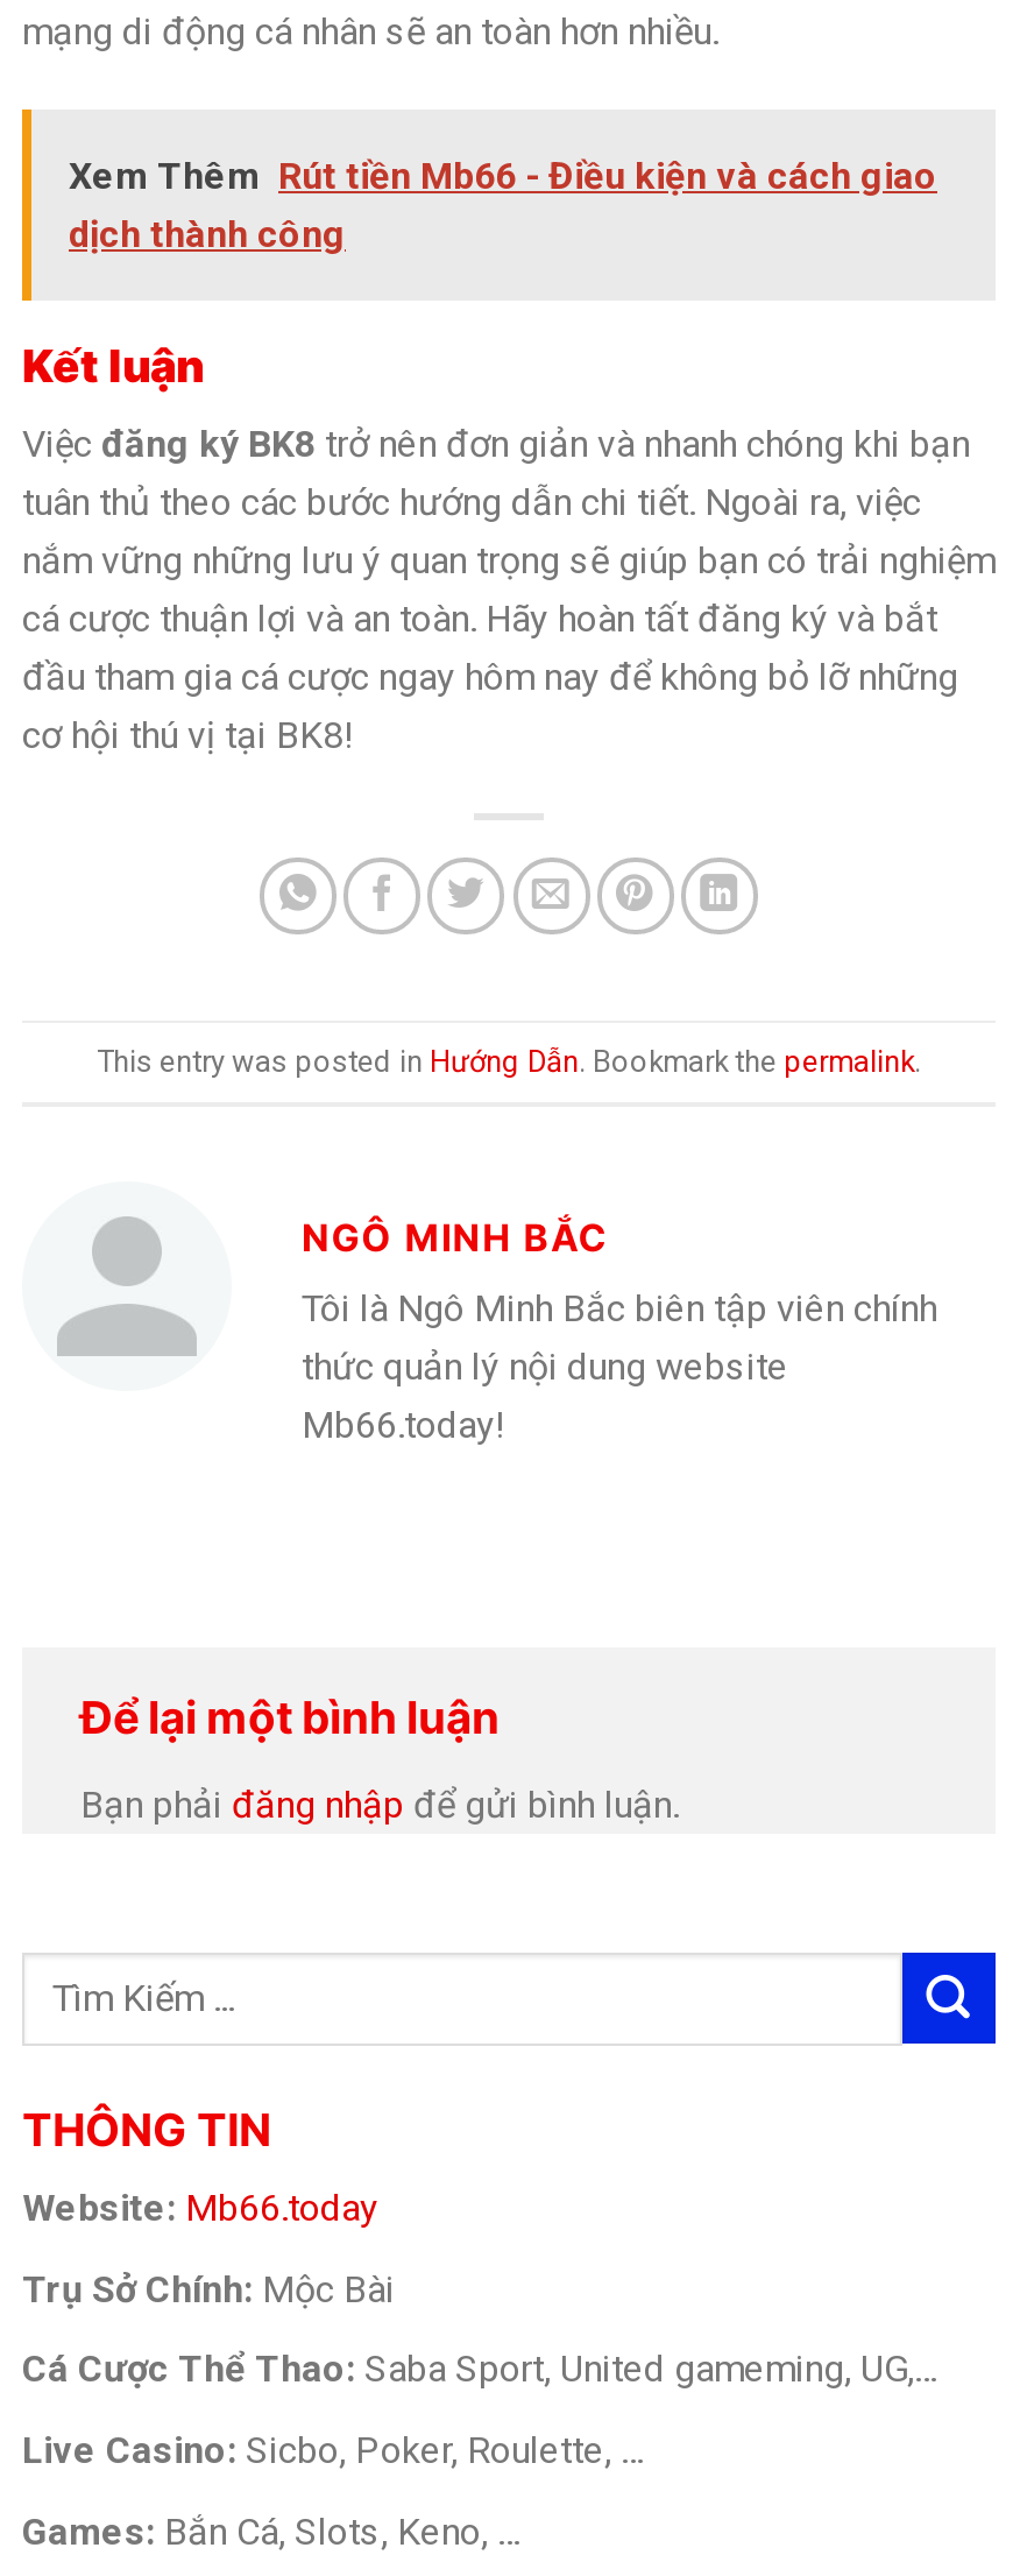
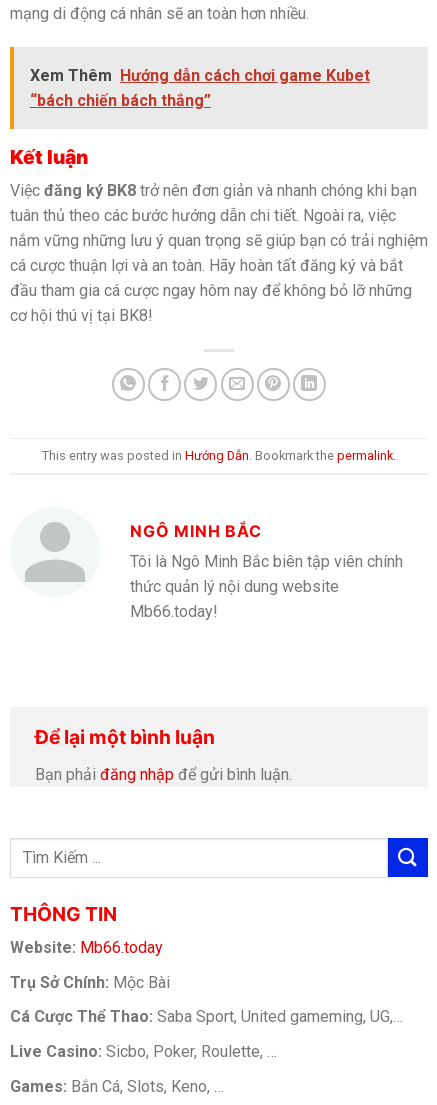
[69,153,937,256] Xem Thêm Rút tiền Mb66 - Điều kiện và cách giao | dịch thành công -> [30,66,370,110] Xem Thêm Hướng dẫn cách chơi game Kubet | “bách chiến bách thắng”

